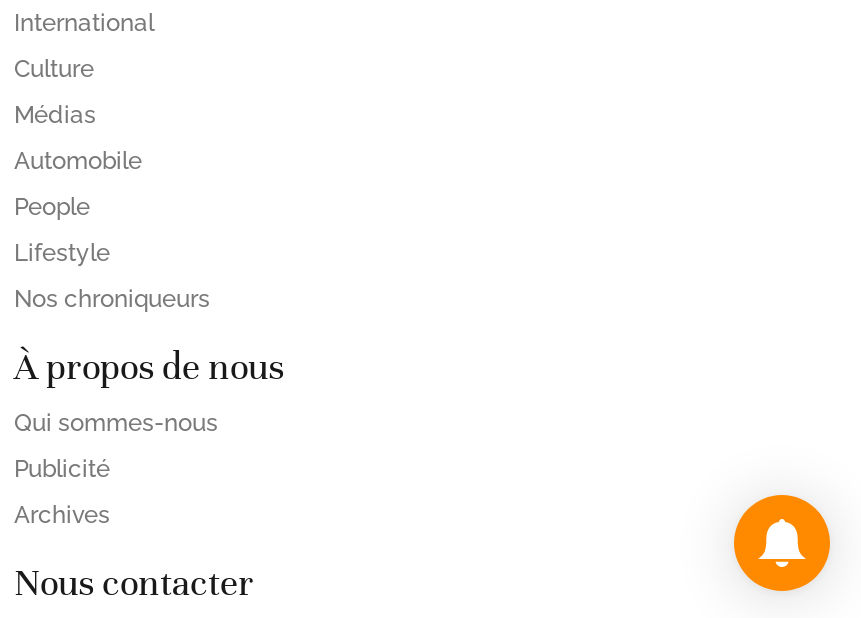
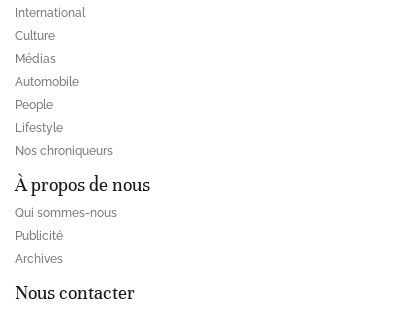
[730,491,834,597] [image] -> none

